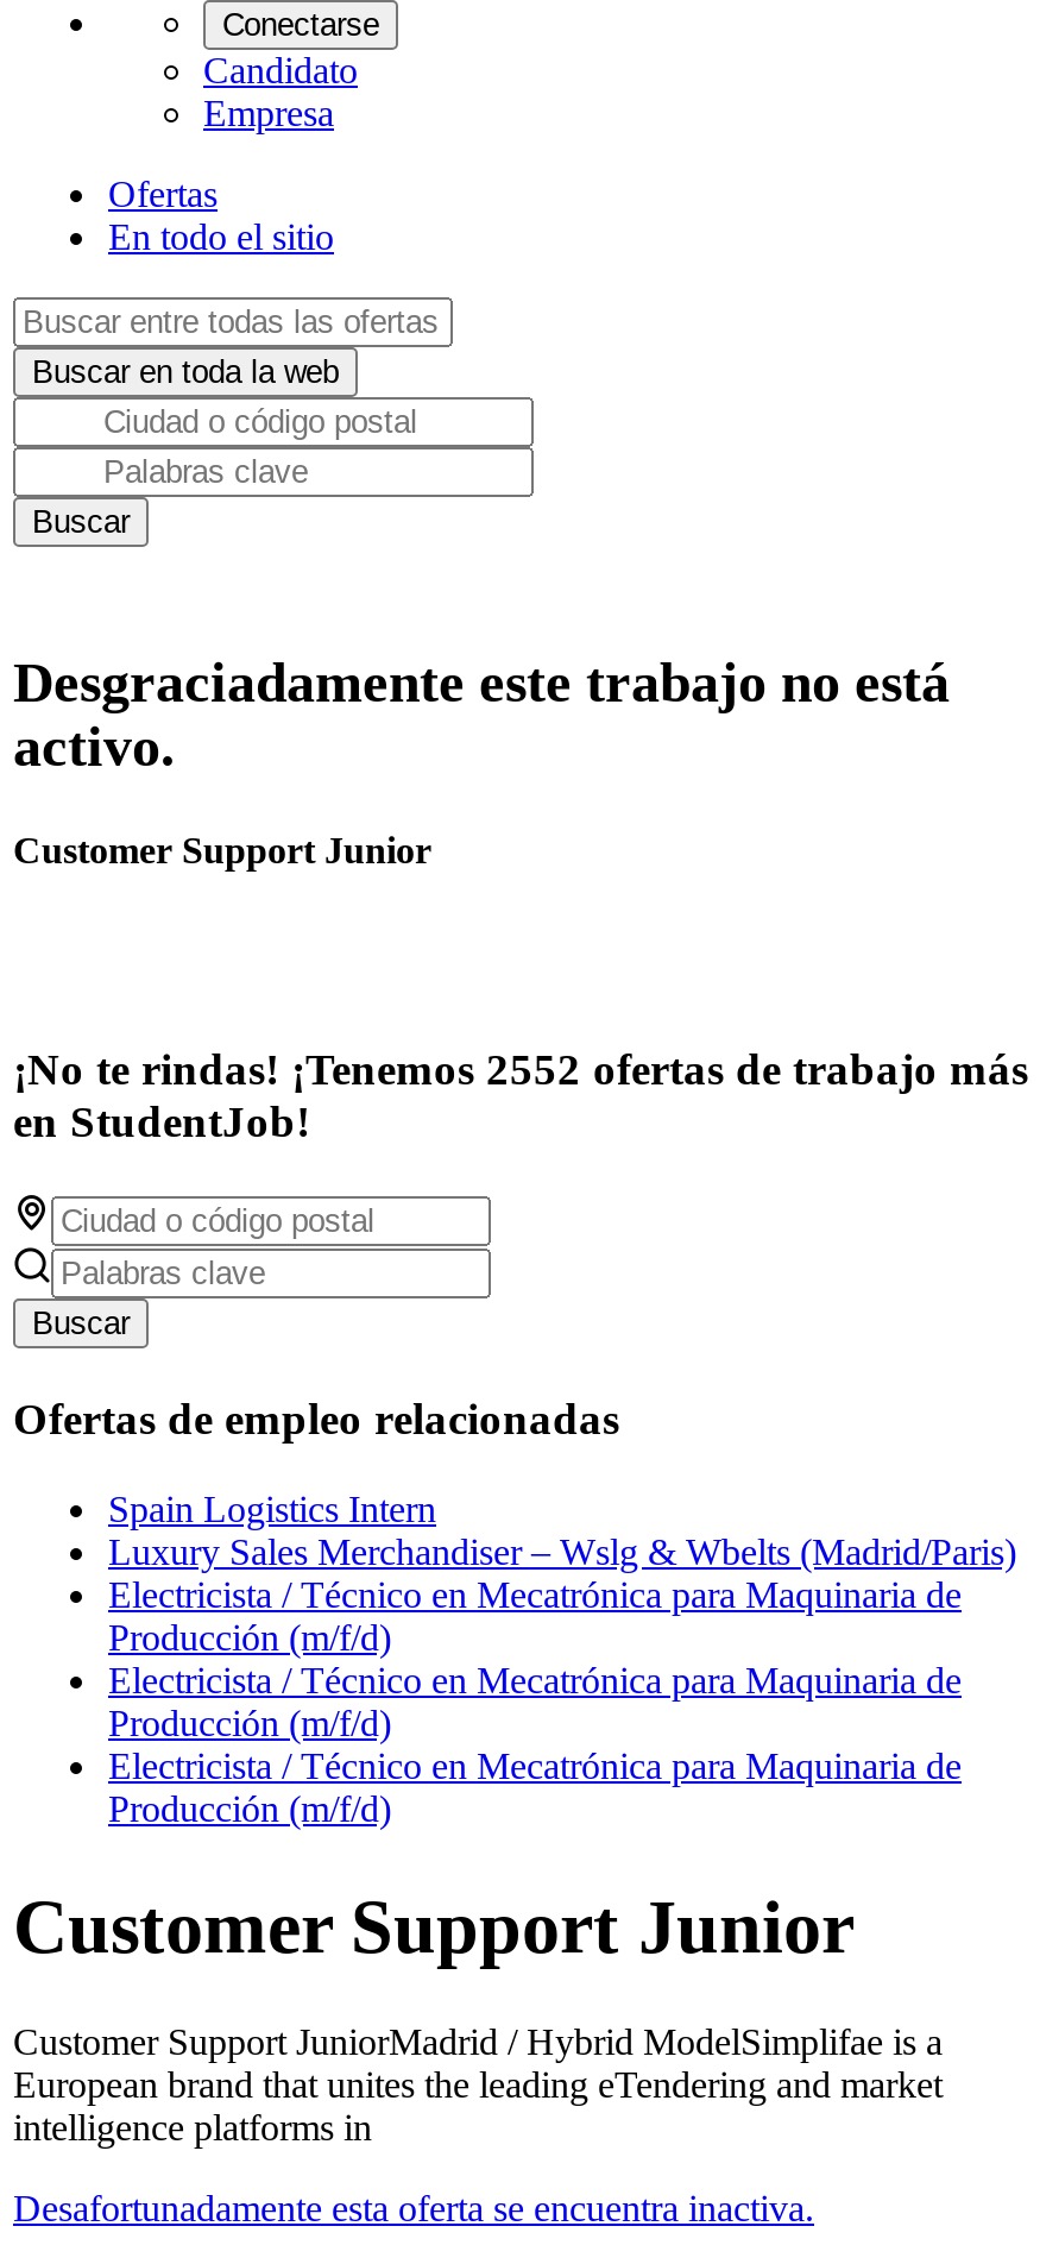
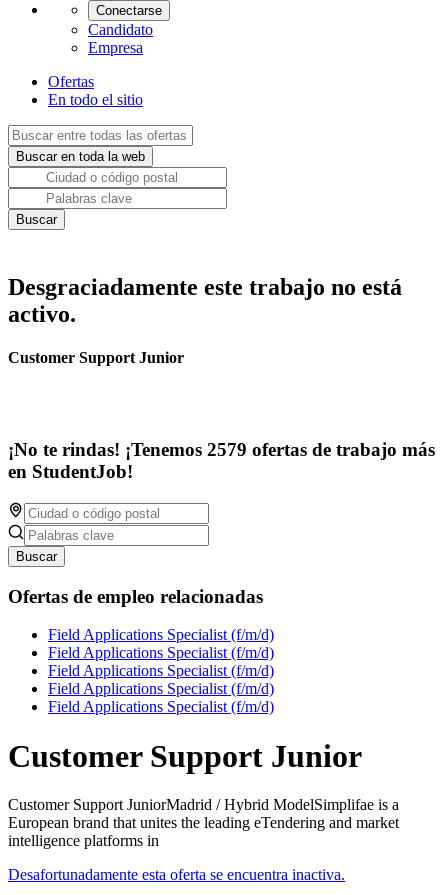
[13,1044,1028,1094] ¡No te rindas! ¡Tenemos 2552 ofertas de trabajo más -> [8,439,435,460] ¡No te rindas! ¡Tenemos 2579 ofertas de trabajo más
[108,1490,1016,1830] Spain Logistics Intern | Luxury Sales Merchandiser – Wslg & Wbelts (Madrid/Paris) | Electricista / Técnico en Mecatrónica para Maquinaria de | Producción (m/f/d) | Electricista / Técnico en Mecatrónica para Maquinaria de | Producción (m/f/d) | Electricista / Técnico en Mecatrónica para Maquinaria de | Producción (m/f/d) -> [48,626,274,715] Field Applications Specialist (f/m/d) | Field Applications Specialist (f/m/d) | Field Applications Specialist (f/m/d) | Field Applications Specialist (f/m/d) | Field Applications Specialist (f/m/d)

